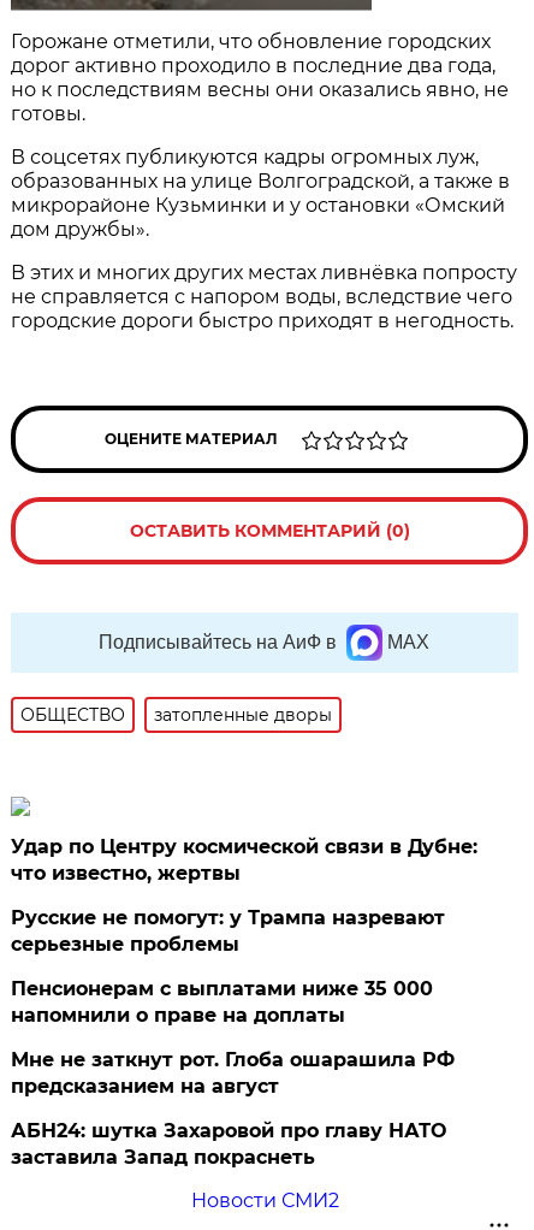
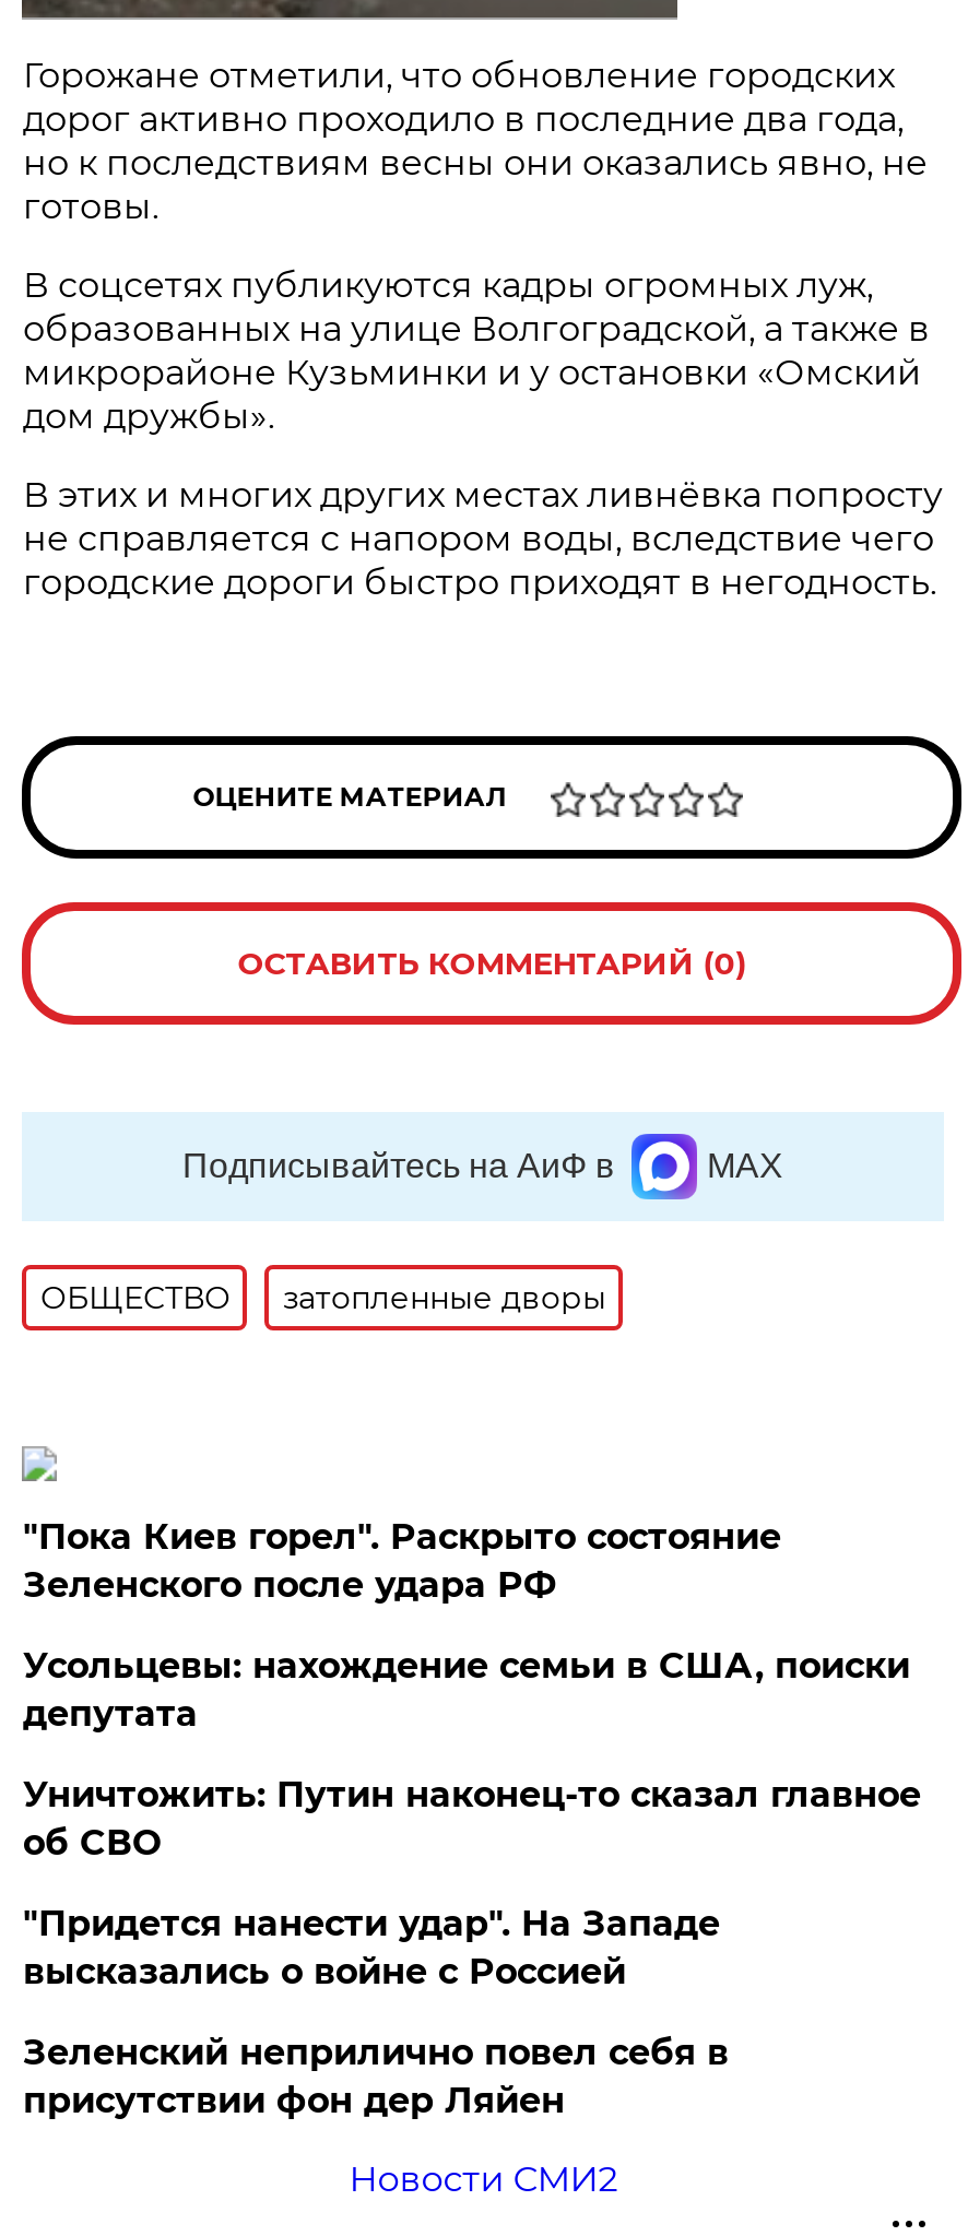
[11,835,478,885] Удар по Центру космической связи в Дубне: | что известно, жертвы -> [23,1516,781,1606] "Пока Киев горел". Раскрыто состояние | Зеленского после удара РФ
[11,906,445,956] Русские не помогут: у Трампа назревают | серьезные проблемы -> [23,1645,910,1735] Усольцевы: нахождение семьи в США, поиски | депутата
[11,977,433,1027] Пенсионерам с выплатами ниже 35 000 | напомнили о праве на доплаты -> [23,1774,921,1864] Уничтожить: Путин наконец-то сказал главное | об СВО
[11,1048,455,1098] Мне не заткнут рот. Глоба ошарашила РФ | предсказанием на август -> [23,1903,720,1992] "Придется нанести удар". На Западе | высказались о войне с Россией
[11,1119,447,1169] АБН24: шутка Захаровой про главу НАТО | заставила Запад покраснеть -> [23,2032,729,2121] Зеленский неприлично повел cебя в | присутствии фон дер Ляйен

